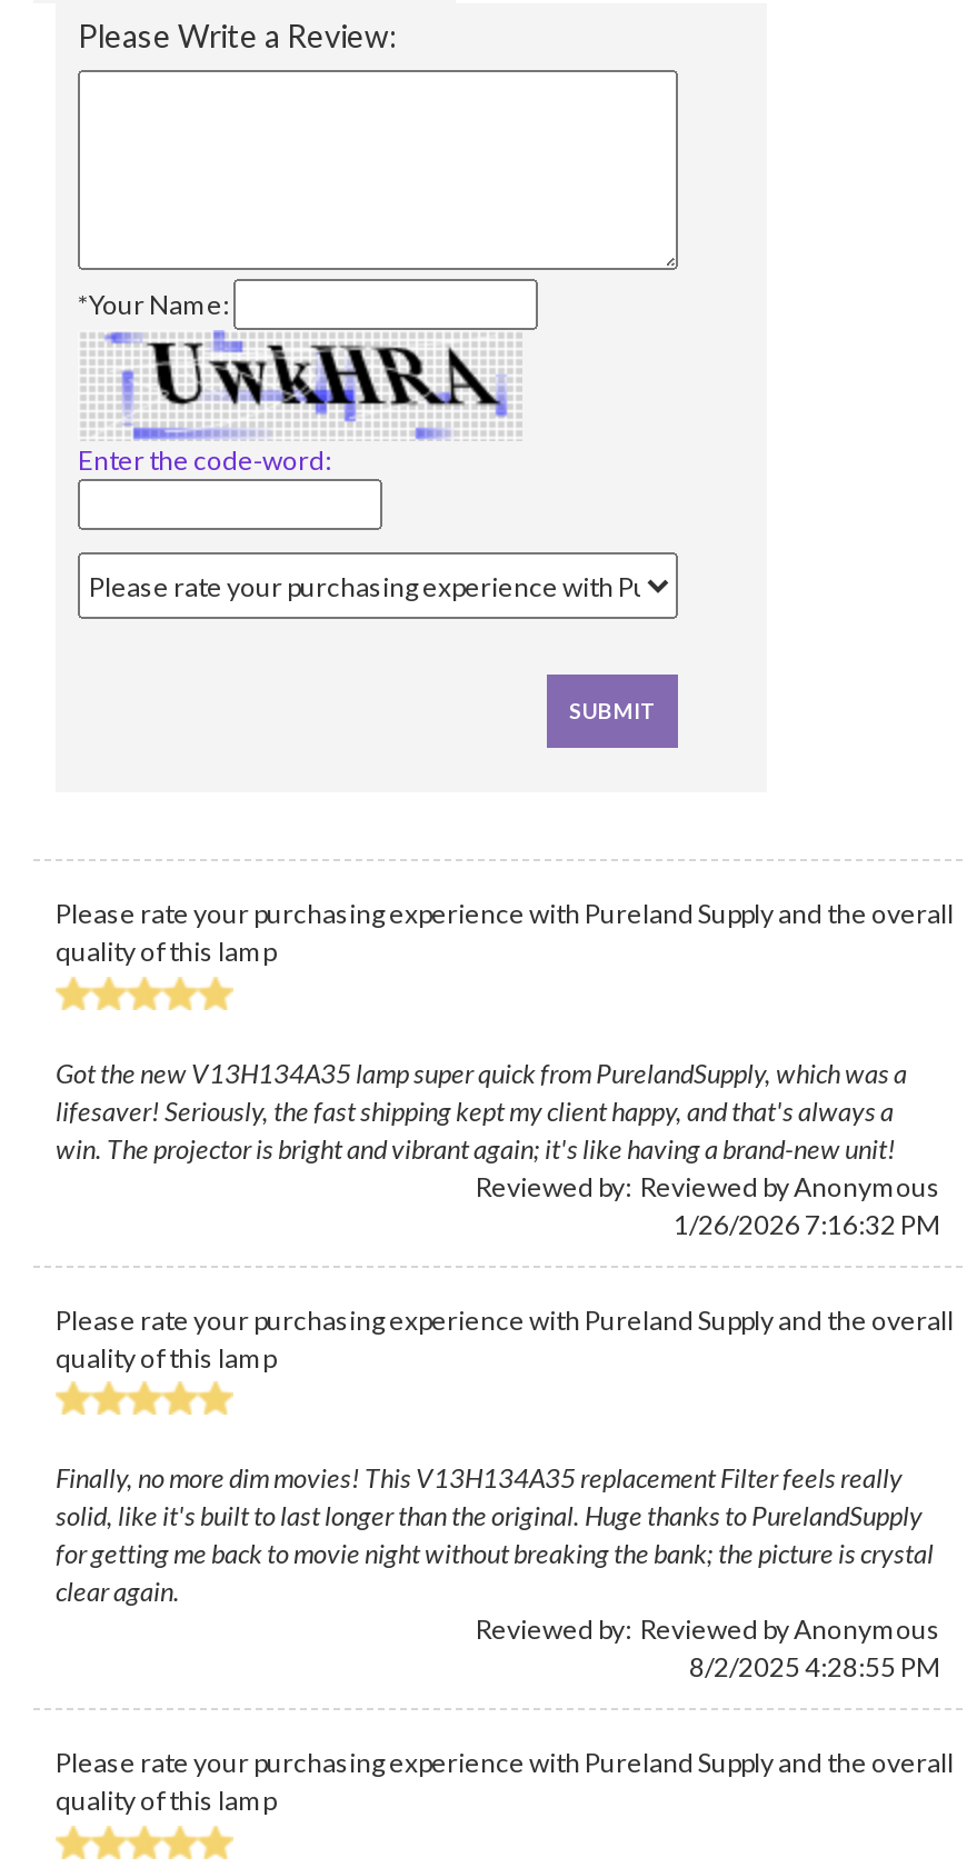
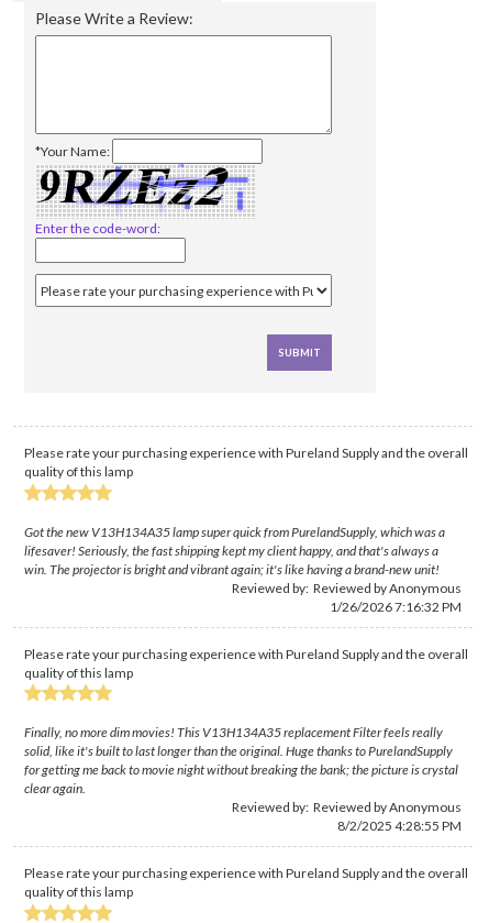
[87,328,509,441] [image] -> [37,163,249,218] [image]

